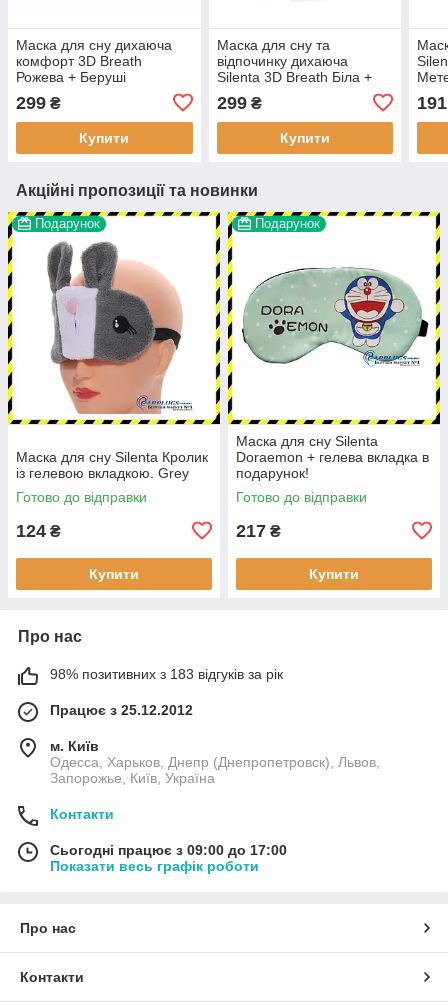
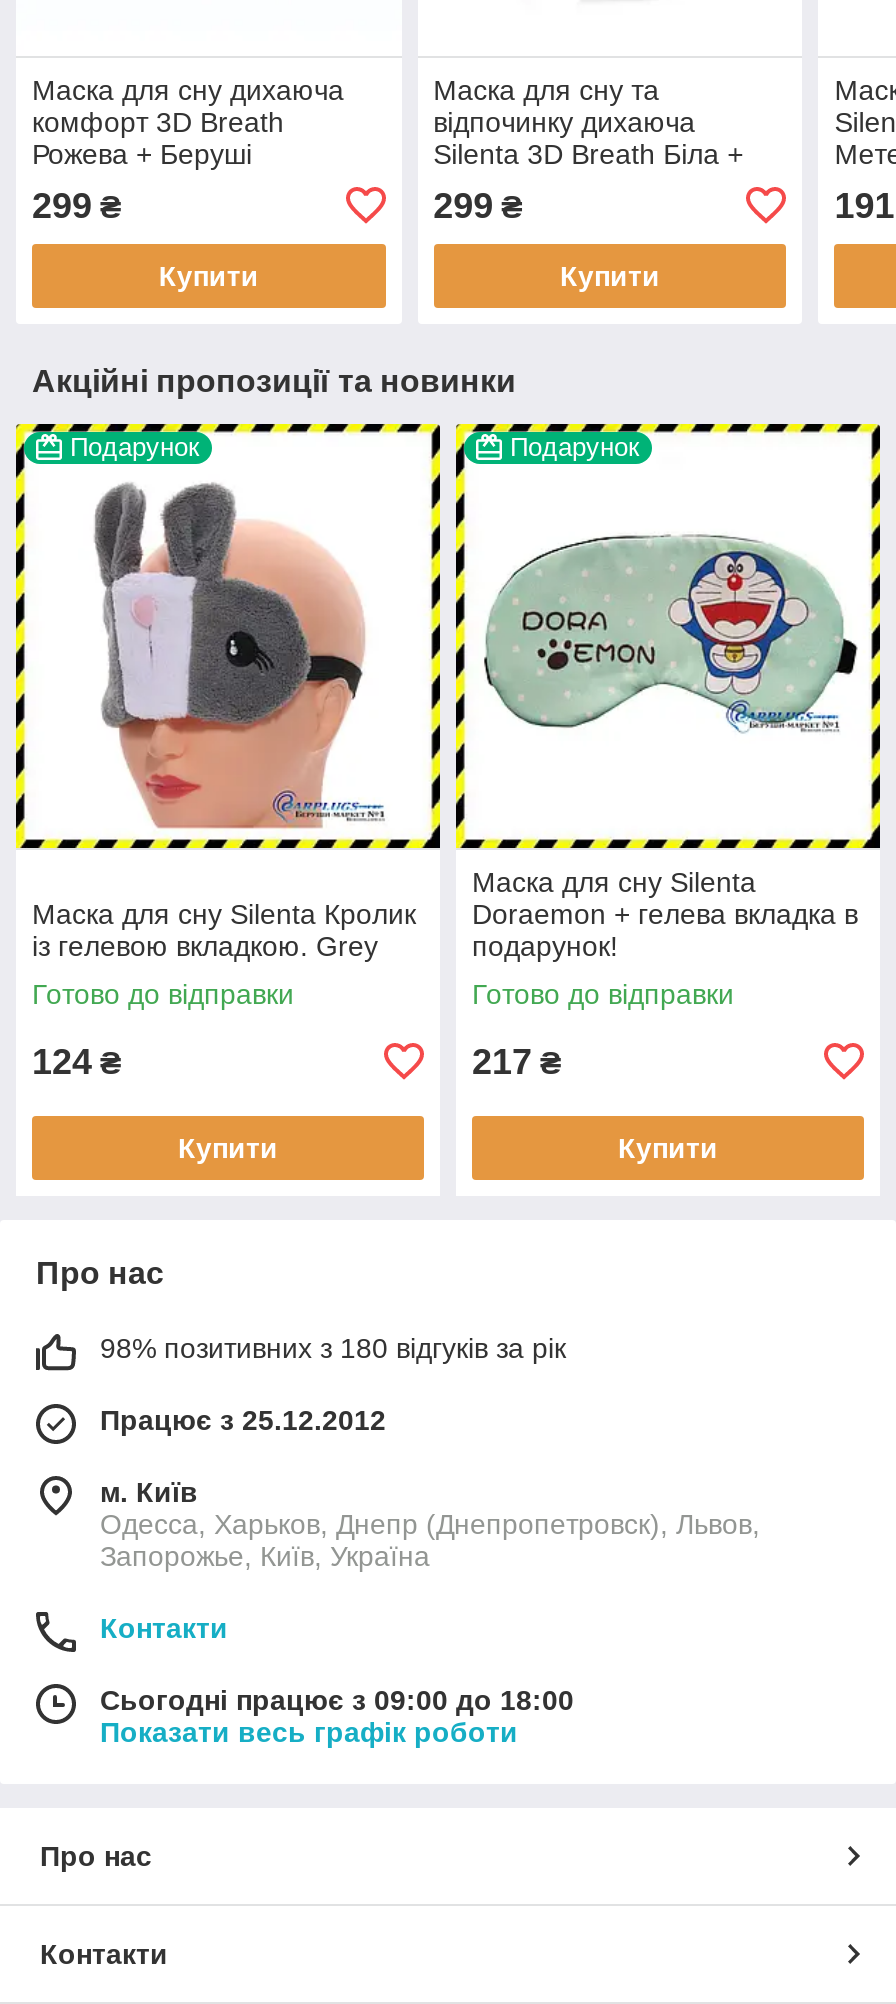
[50,666,283,682] 98% позитивних з 183 відгуків за рік -> [100,1332,566,1364] 98% позитивних з 180 відгуків за рік
[50,842,287,858] Сьогодні працює з 09:00 до 17:00 -> [100,1684,574,1716] Сьогодні працює з 09:00 до 18:00

